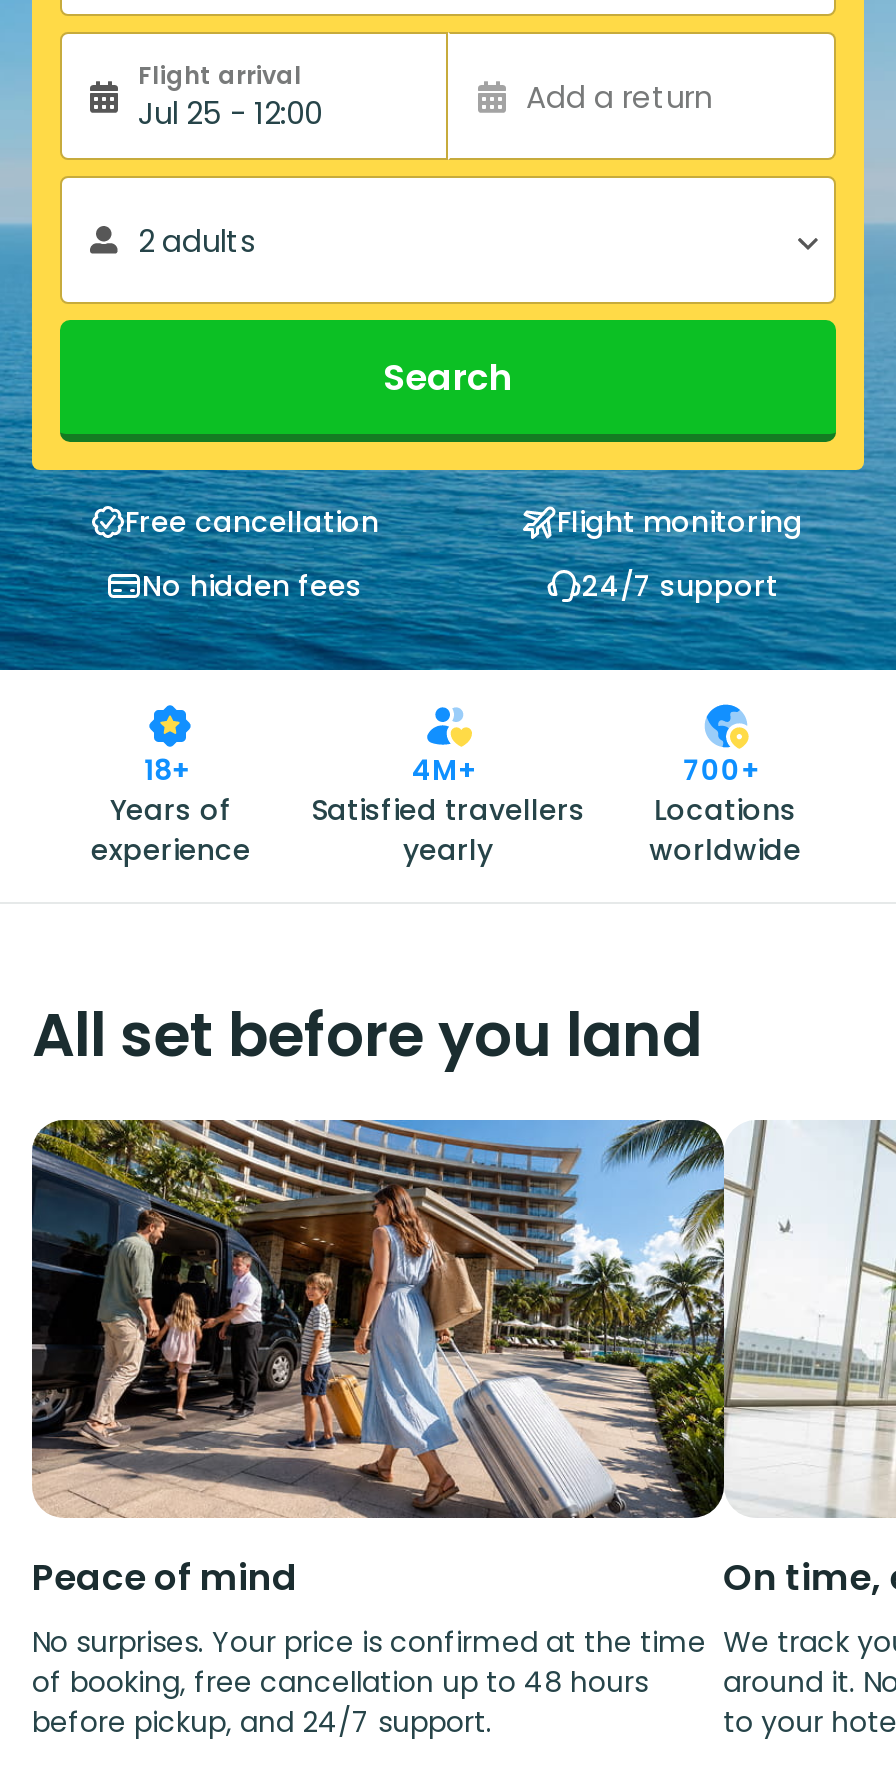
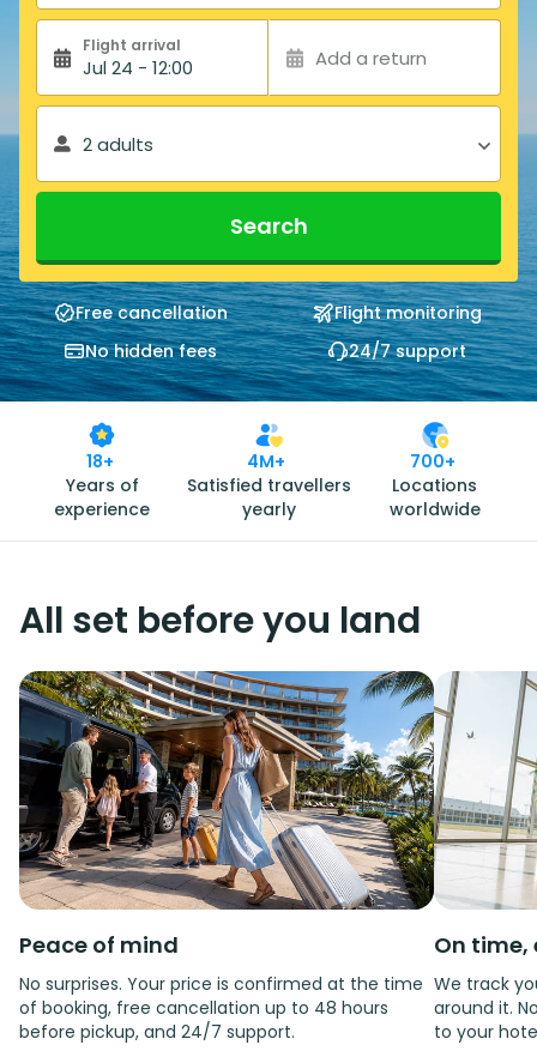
[138,92,322,134] Jul 25 - 12:00 -> [83,55,193,80] Jul 24 - 12:00

